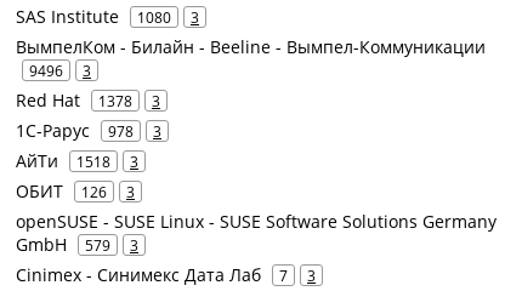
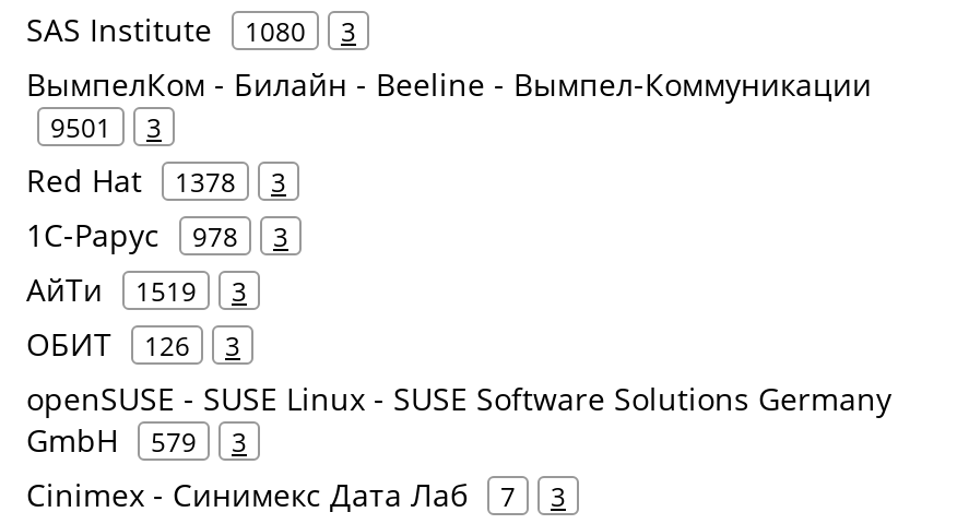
[29,61,91,80] 9496 3 -> [50,109,162,144] 9501 3
[16,149,138,172] АйТи 1518 3 -> [26,269,247,310] АйТи 1519 3

